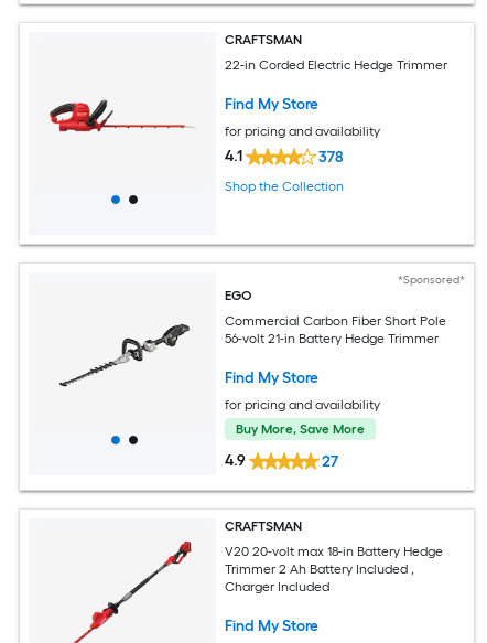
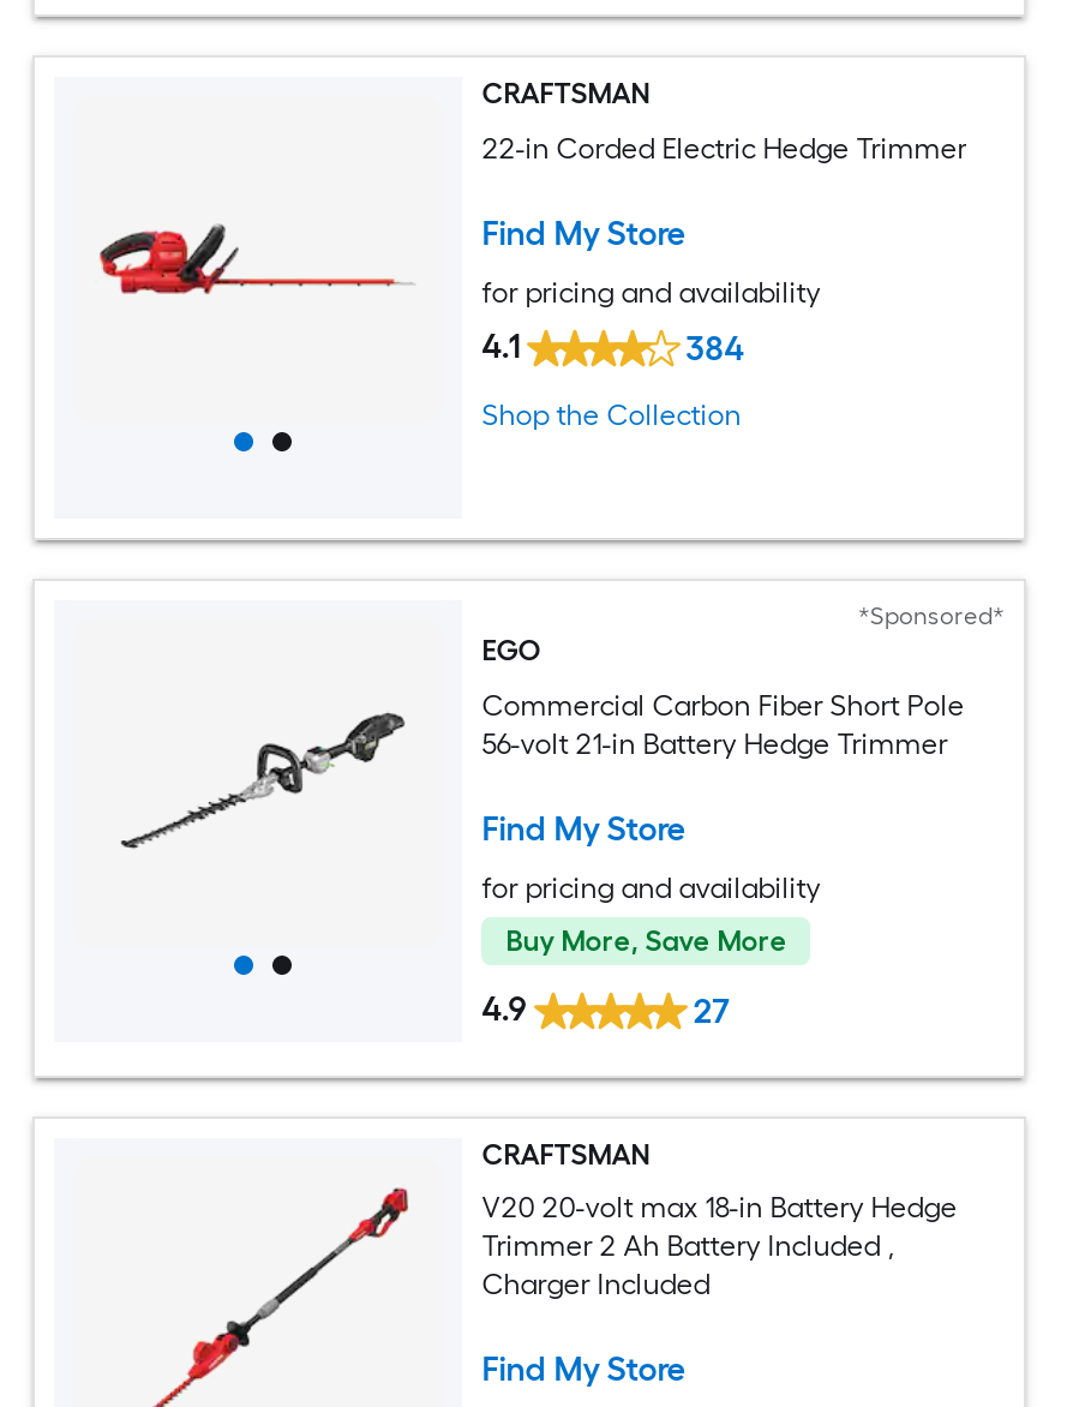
[319,147,344,166] 378 -> [686,328,743,369] 384

